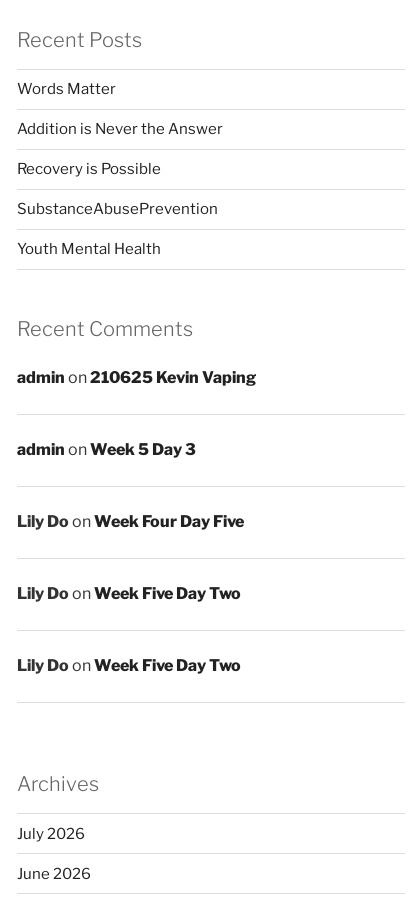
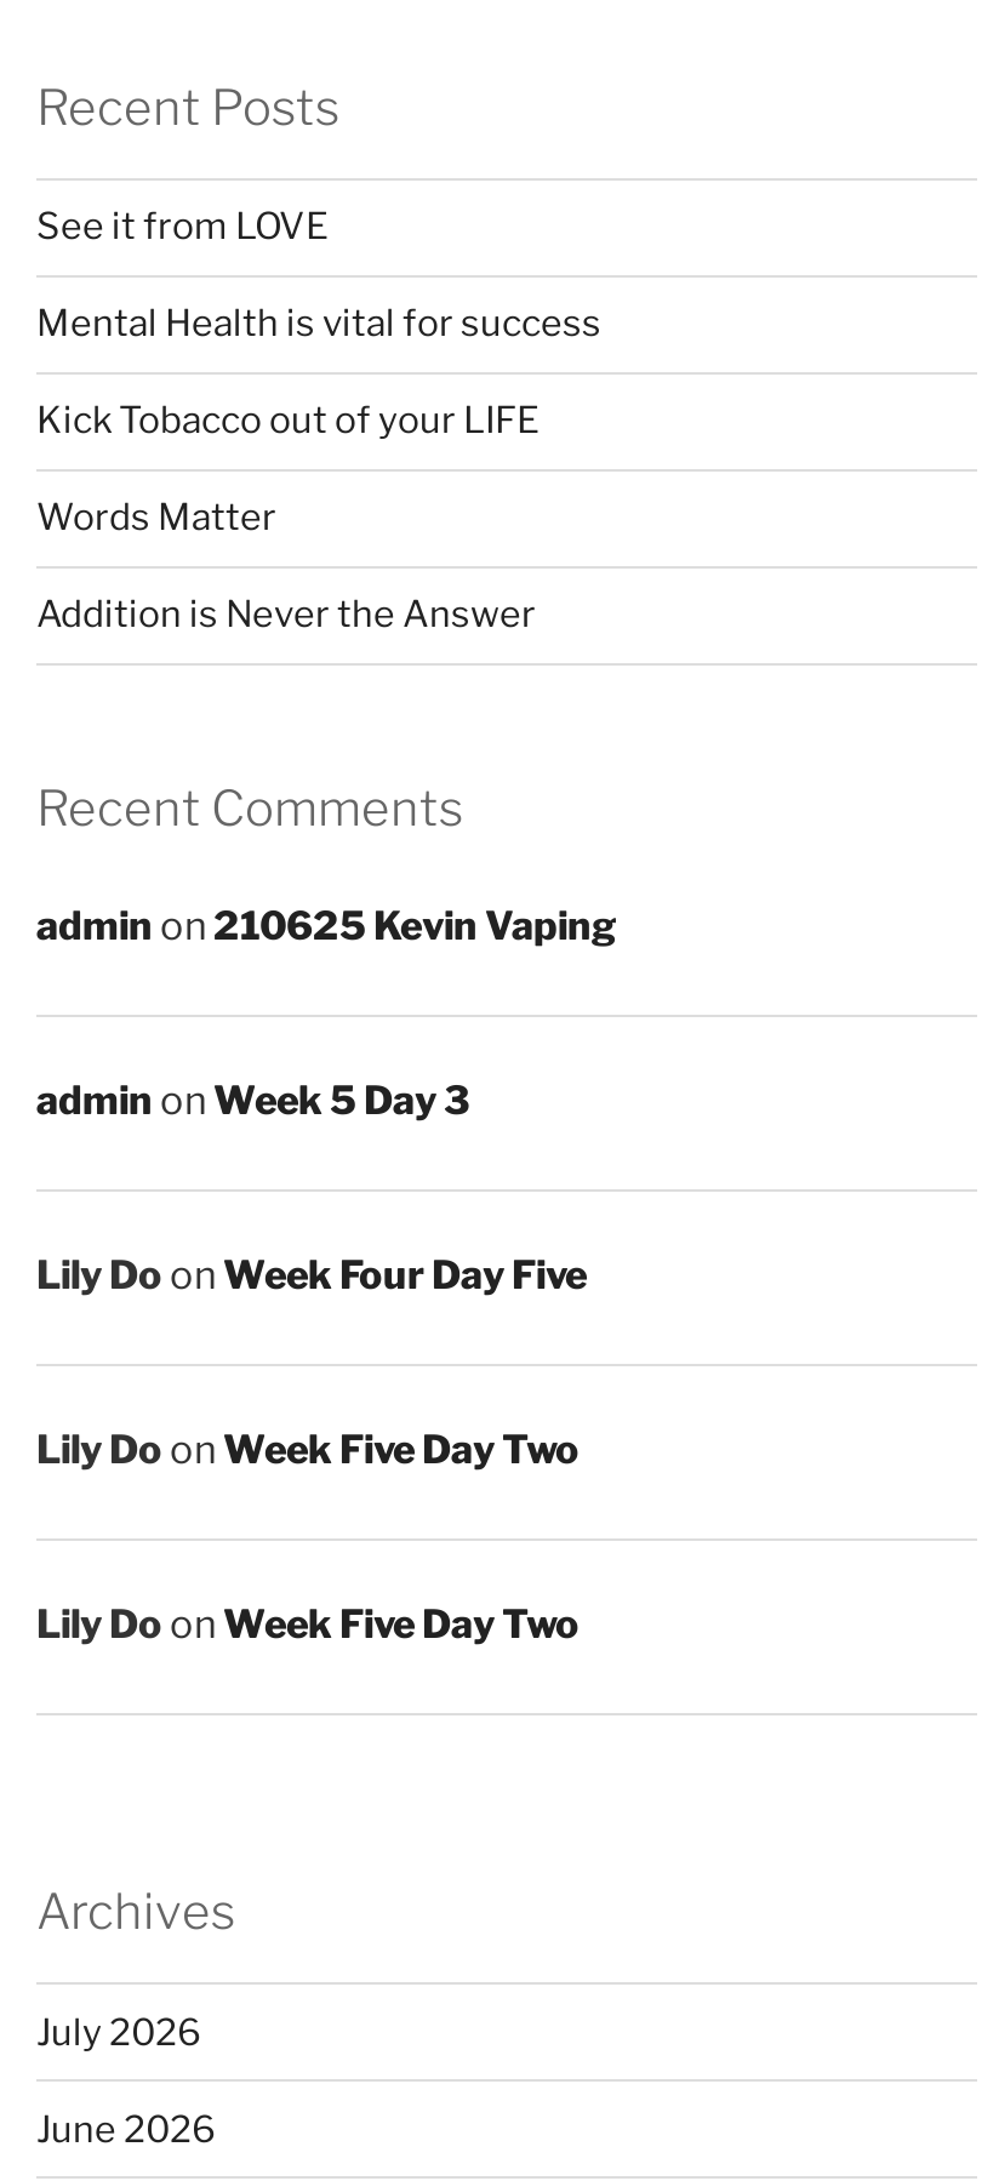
none -> [36,205,601,443] See it from LOVE | Mental Health is vital for success | Kick Tobacco out of your LIFE
moved [17,80,223,138] -> [36,496,536,637]: Words Matter | Addition is Never the Answer
[17,160,218,258] Recovery is Possible | SubstanceAbusePrevention | Youth Mental Health -> none

